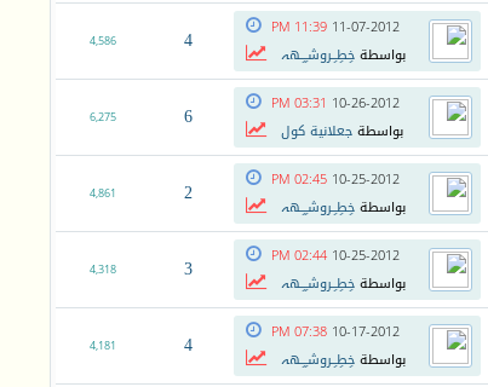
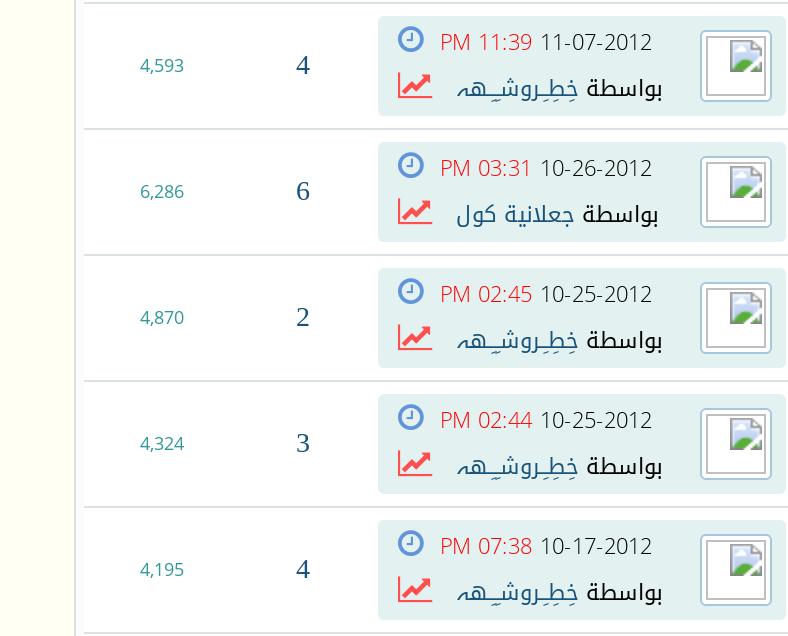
[90,30,116,52] 4,586 -> [140,48,184,84] 4,593
[90,106,116,128] 6,275 -> [140,174,184,210] 6,286
[90,183,116,204] 4,861 -> [140,300,184,336] 4,870
[90,259,116,281] 4,318 -> [140,426,184,462] 4,324
[90,335,116,357] 4,181 -> [140,552,184,588] 4,195

